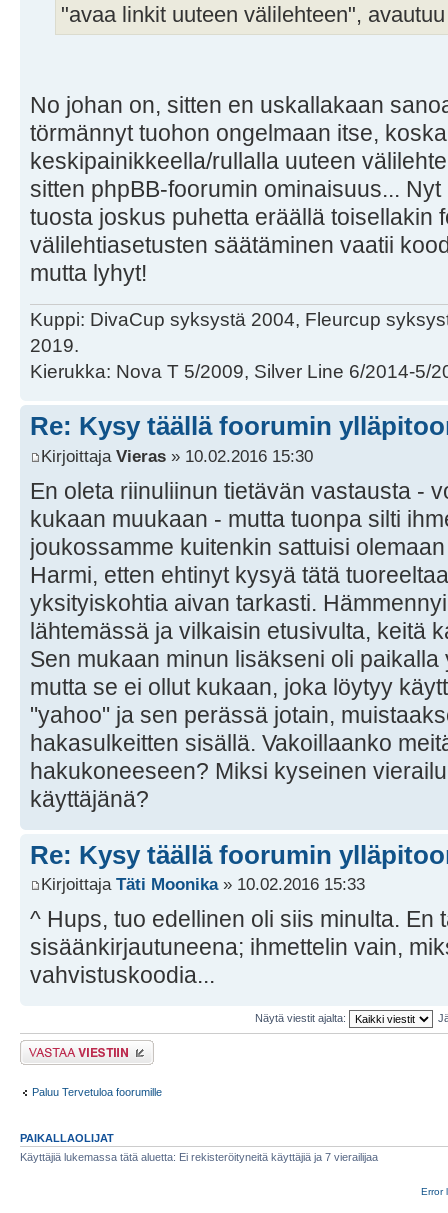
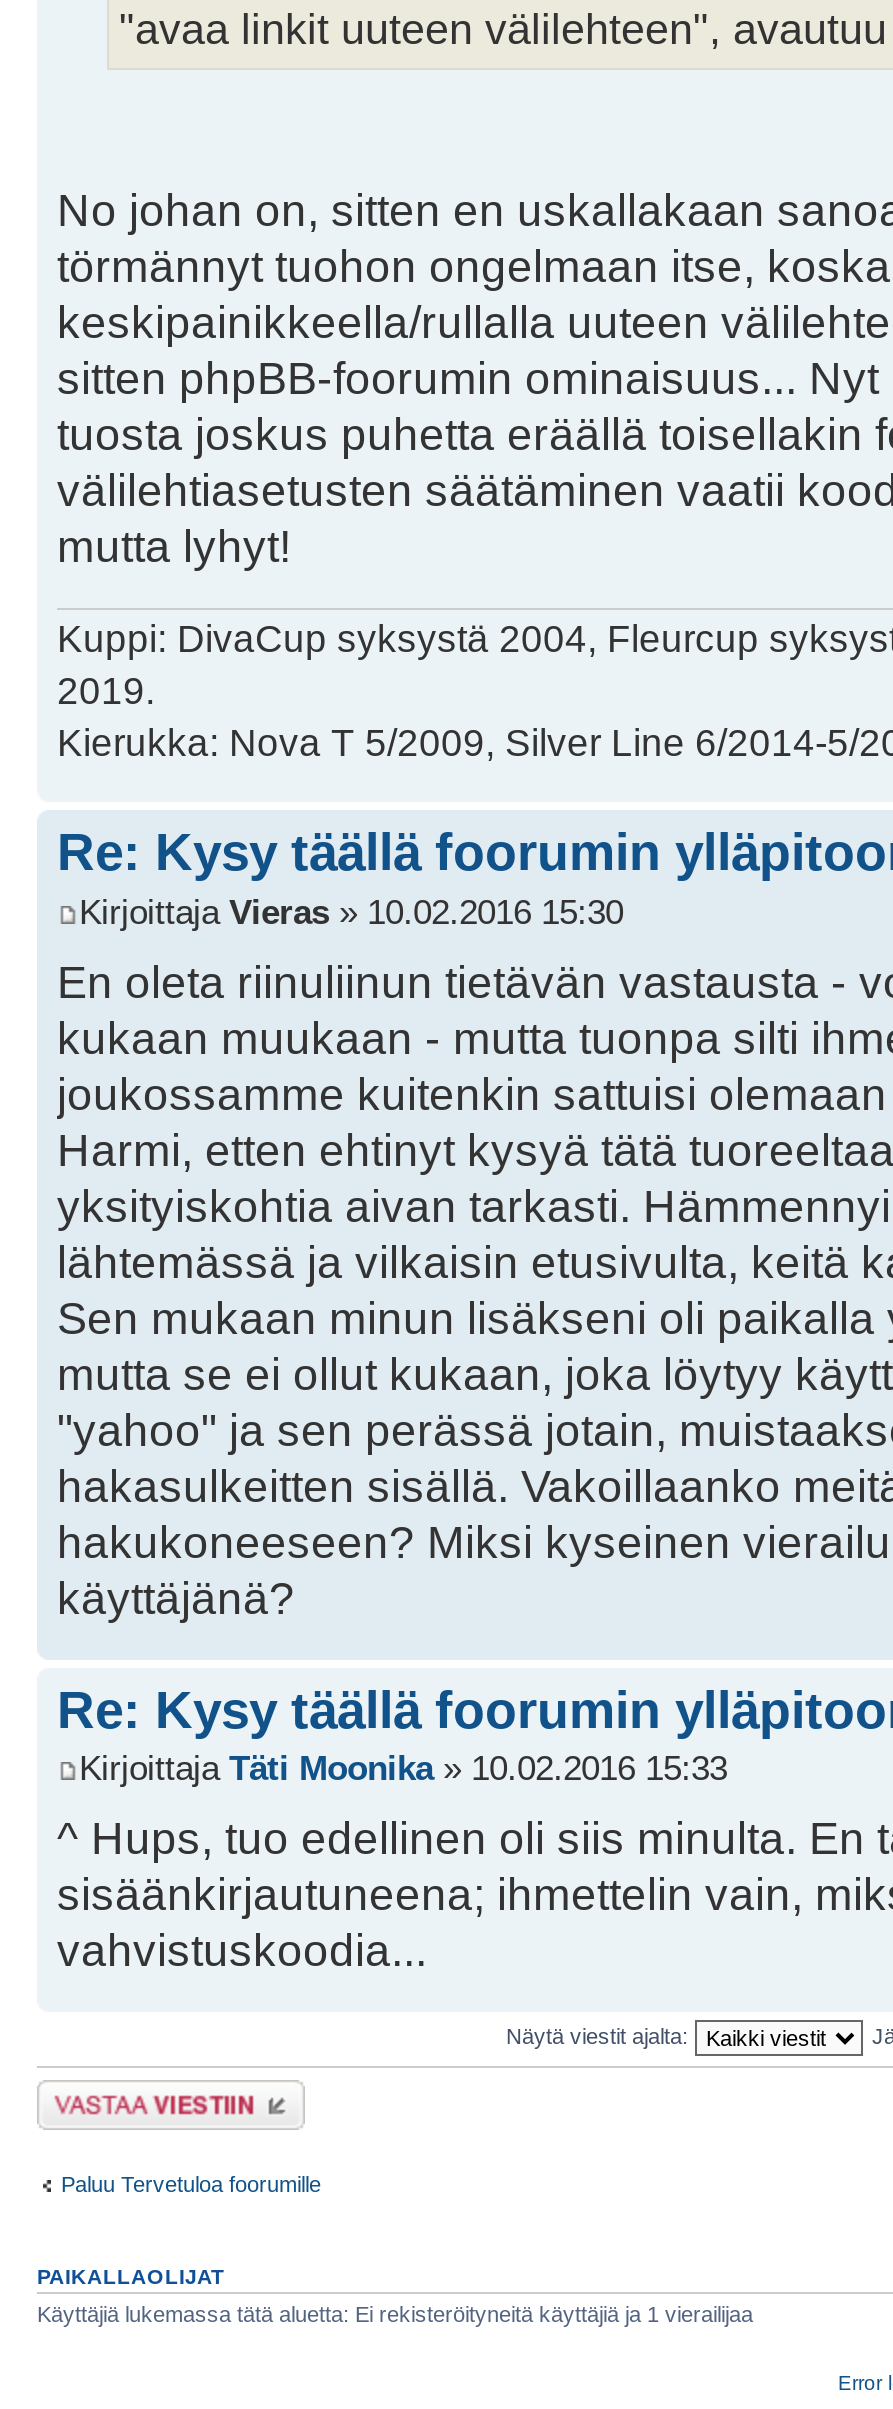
[20,1151,378,1163] Käyttäjiä lukemassa tätä aluetta: Ei rekisteröityneitä käyttäjiä ja 7 vierailijaa -> [37,2303,753,2327] Käyttäjiä lukemassa tätä aluetta: Ei rekisteröityneitä käyttäjiä ja 1 vierailijaa

